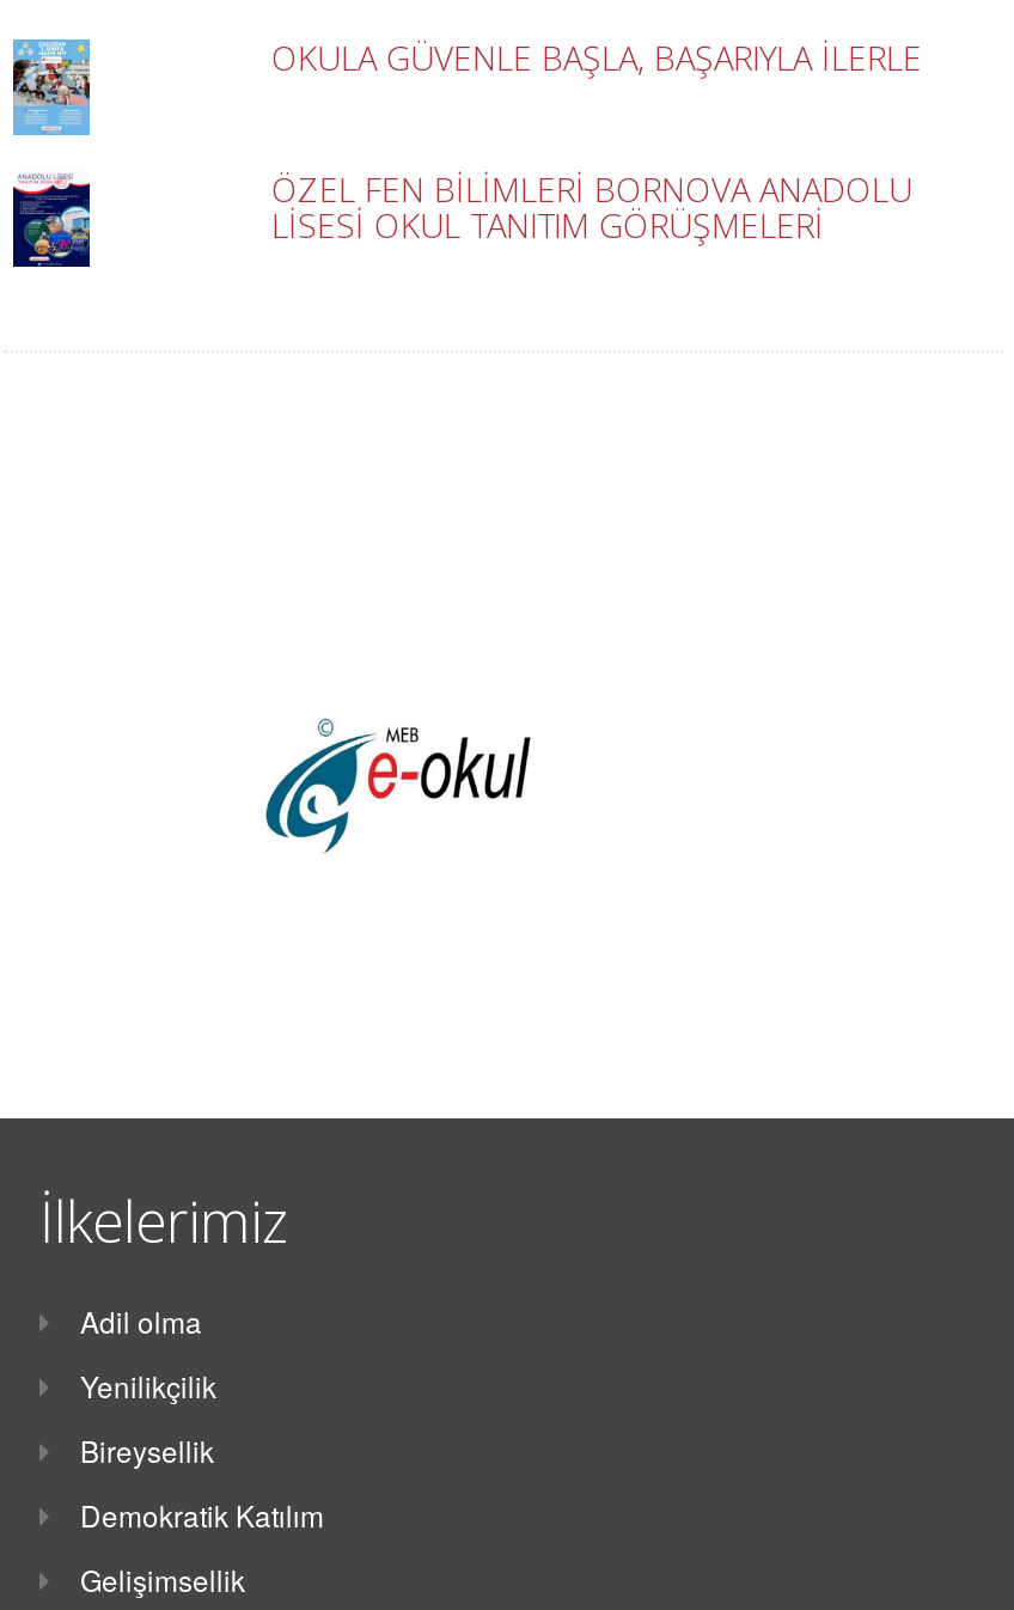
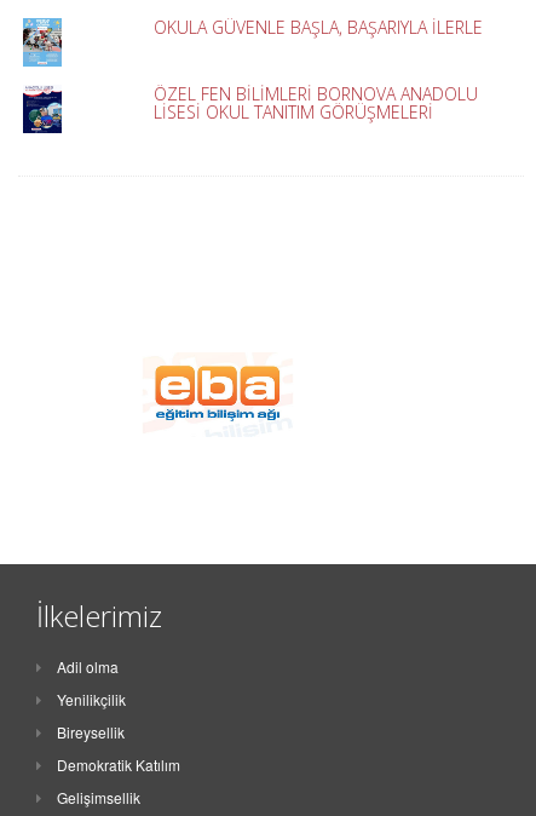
[262,716,532,855] [image] -> [150,362,284,429] [image]

